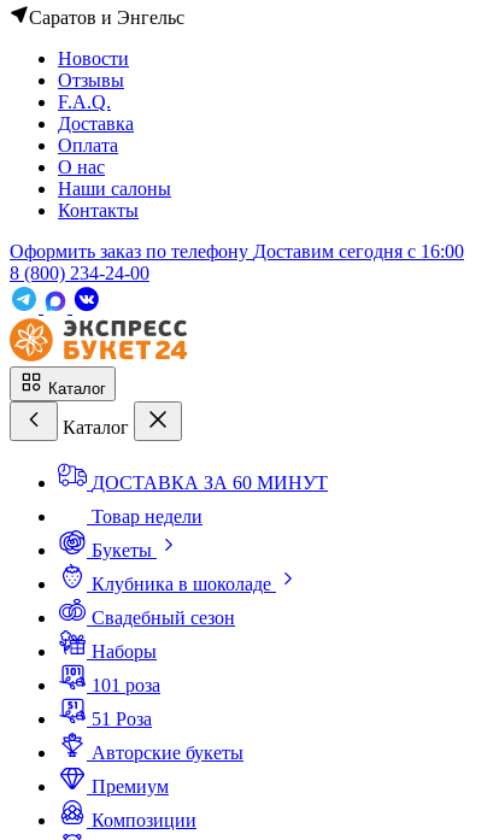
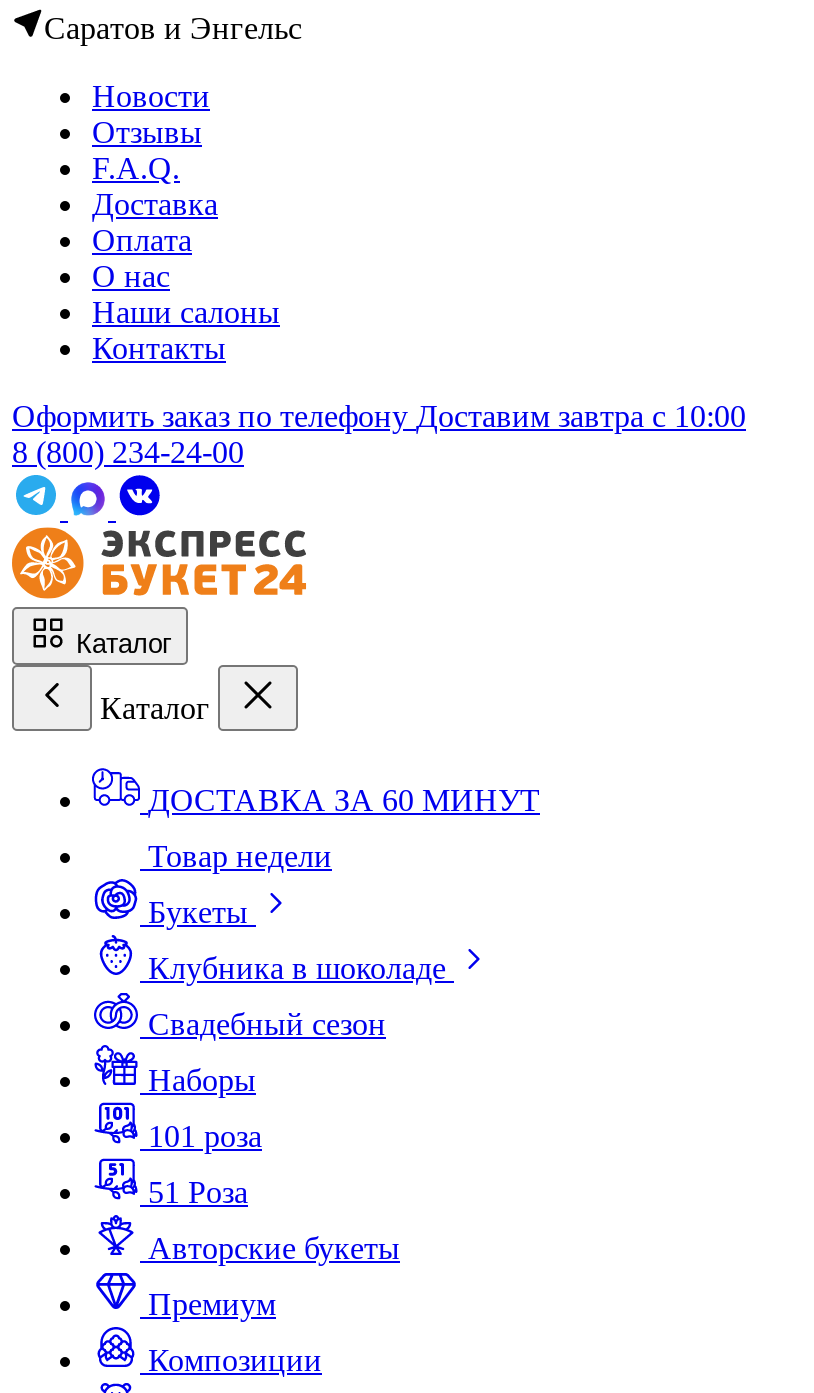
[10,241,464,262] Оформить заказ по телефону Доставим сегодня c 16:00 -> [12,399,746,433] Оформить заказ по телефону Доставим завтра c 10:00

